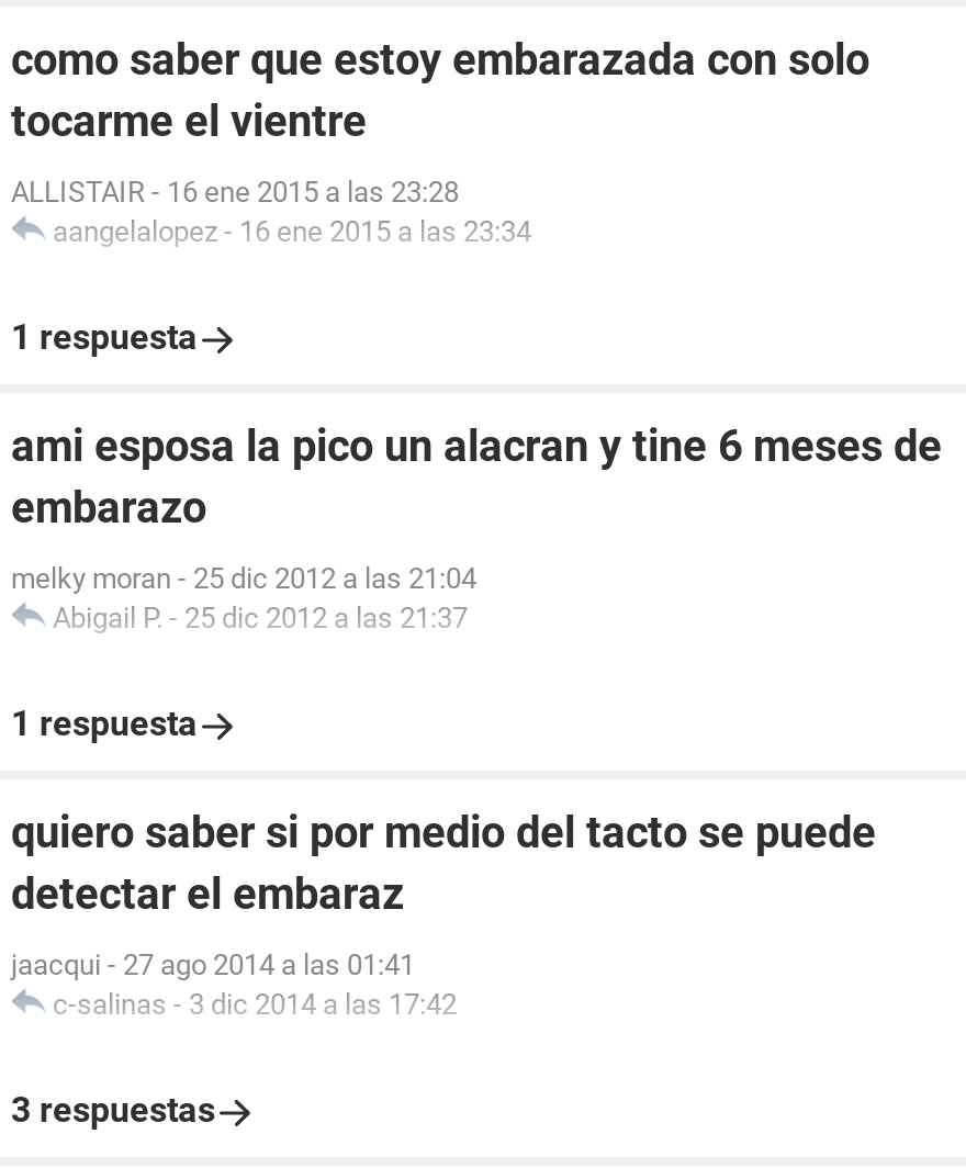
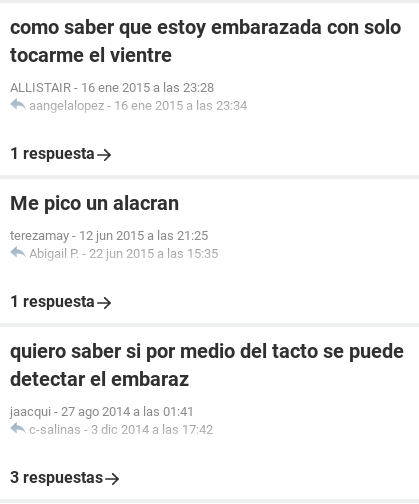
[11,419,942,534] ami esposa la pico un alacran y tine 6 meses de | embarazo -> [10,191,179,215] Me pico un alacran
[11,562,476,634] melky moran - 25 dic 2012 a las 21:04 | Abigail P. - 25 dic 2012 a las 21:37 -> [10,228,218,261] terezamay - 12 jun 2015 a las 21:25 | Abigail P. - 22 jun 2015 a las 15:35

